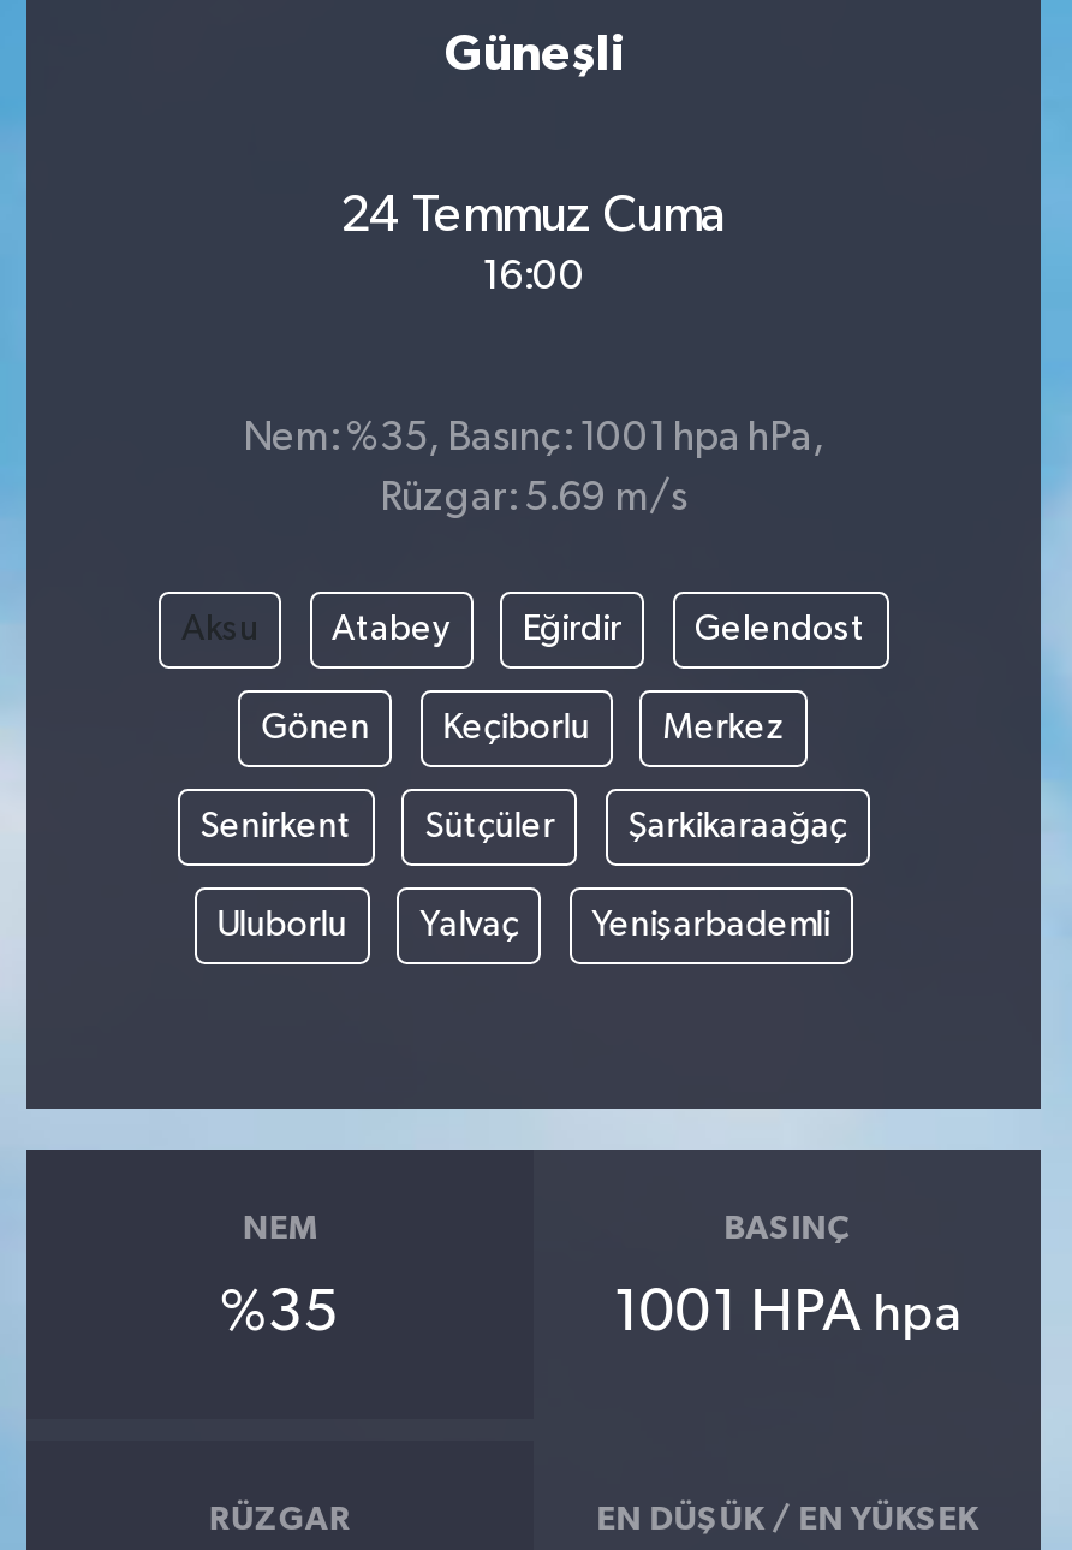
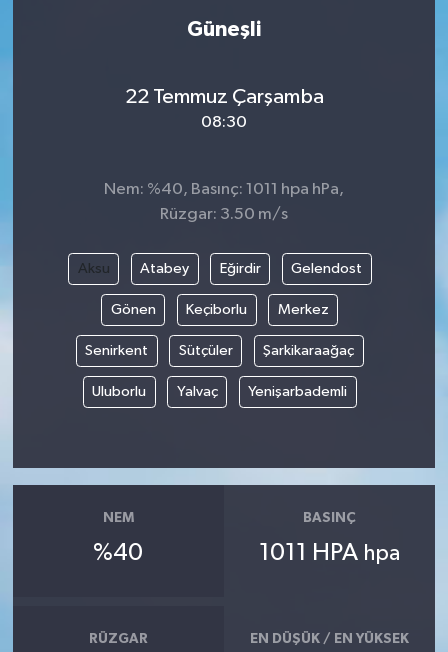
[340,189,727,242] 24 Temmuz Cuma -> [124,86,323,108] 22 Temmuz Çarşamba
[482,257,585,297] 16:00 -> [201,114,247,131] 08:30
[243,419,824,460] Nem: %35, Basınç: 1001 hpa hPa, -> [104,181,344,198] Nem: %40, Basınç: 1011 hpa hPa,
[380,479,687,520] Rüzgar: 5.69 m/s -> [160,206,288,223] Rüzgar: 3.50 m/s
[220,1284,340,1341] %35 -> [93,541,143,565] %40
[613,1284,962,1341] 1001 HPA hpa -> [259,541,400,565] 1011 HPA hpa

